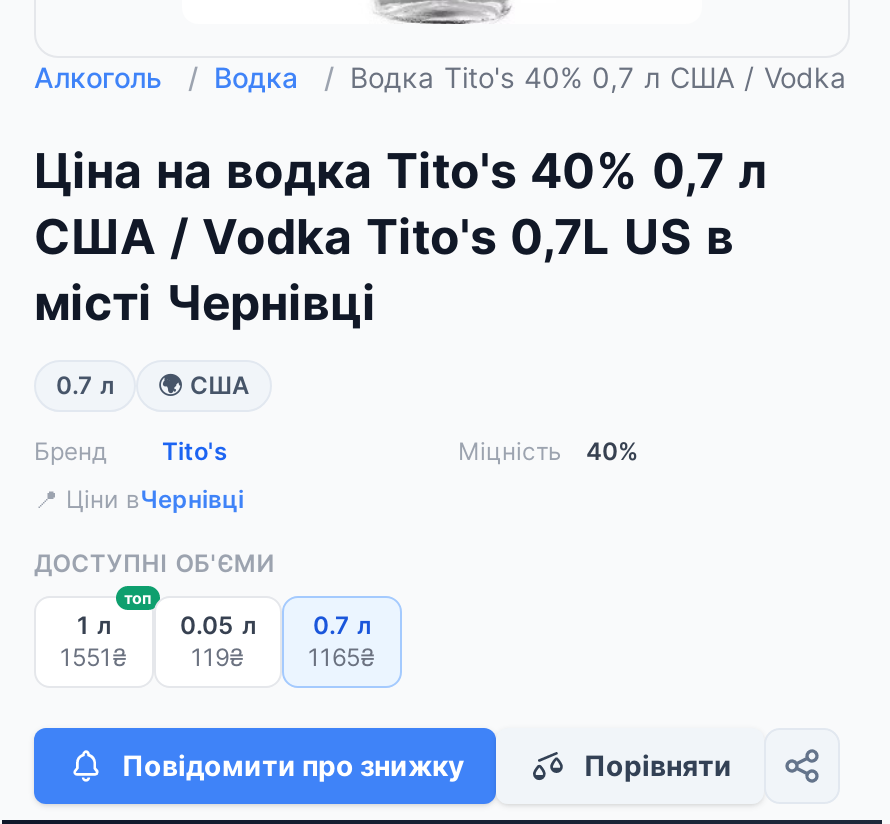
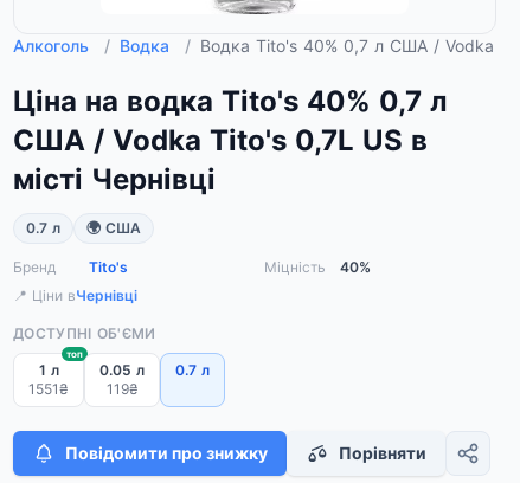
[308,642,376,672] 1165₴ -> none

